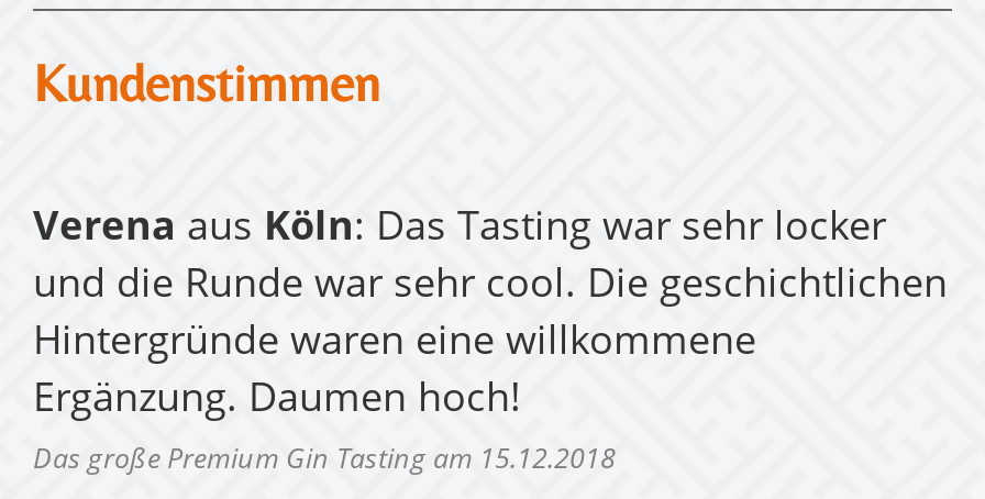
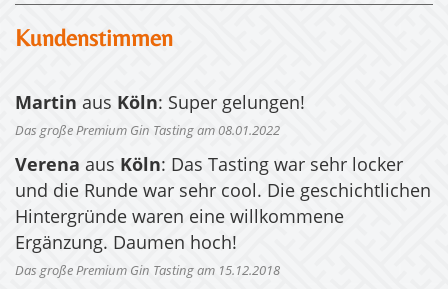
none -> [15,95,305,138] Martin aus Köln: Super gelungen! | Das große Premium Gin Tasting am 08.01.2022

